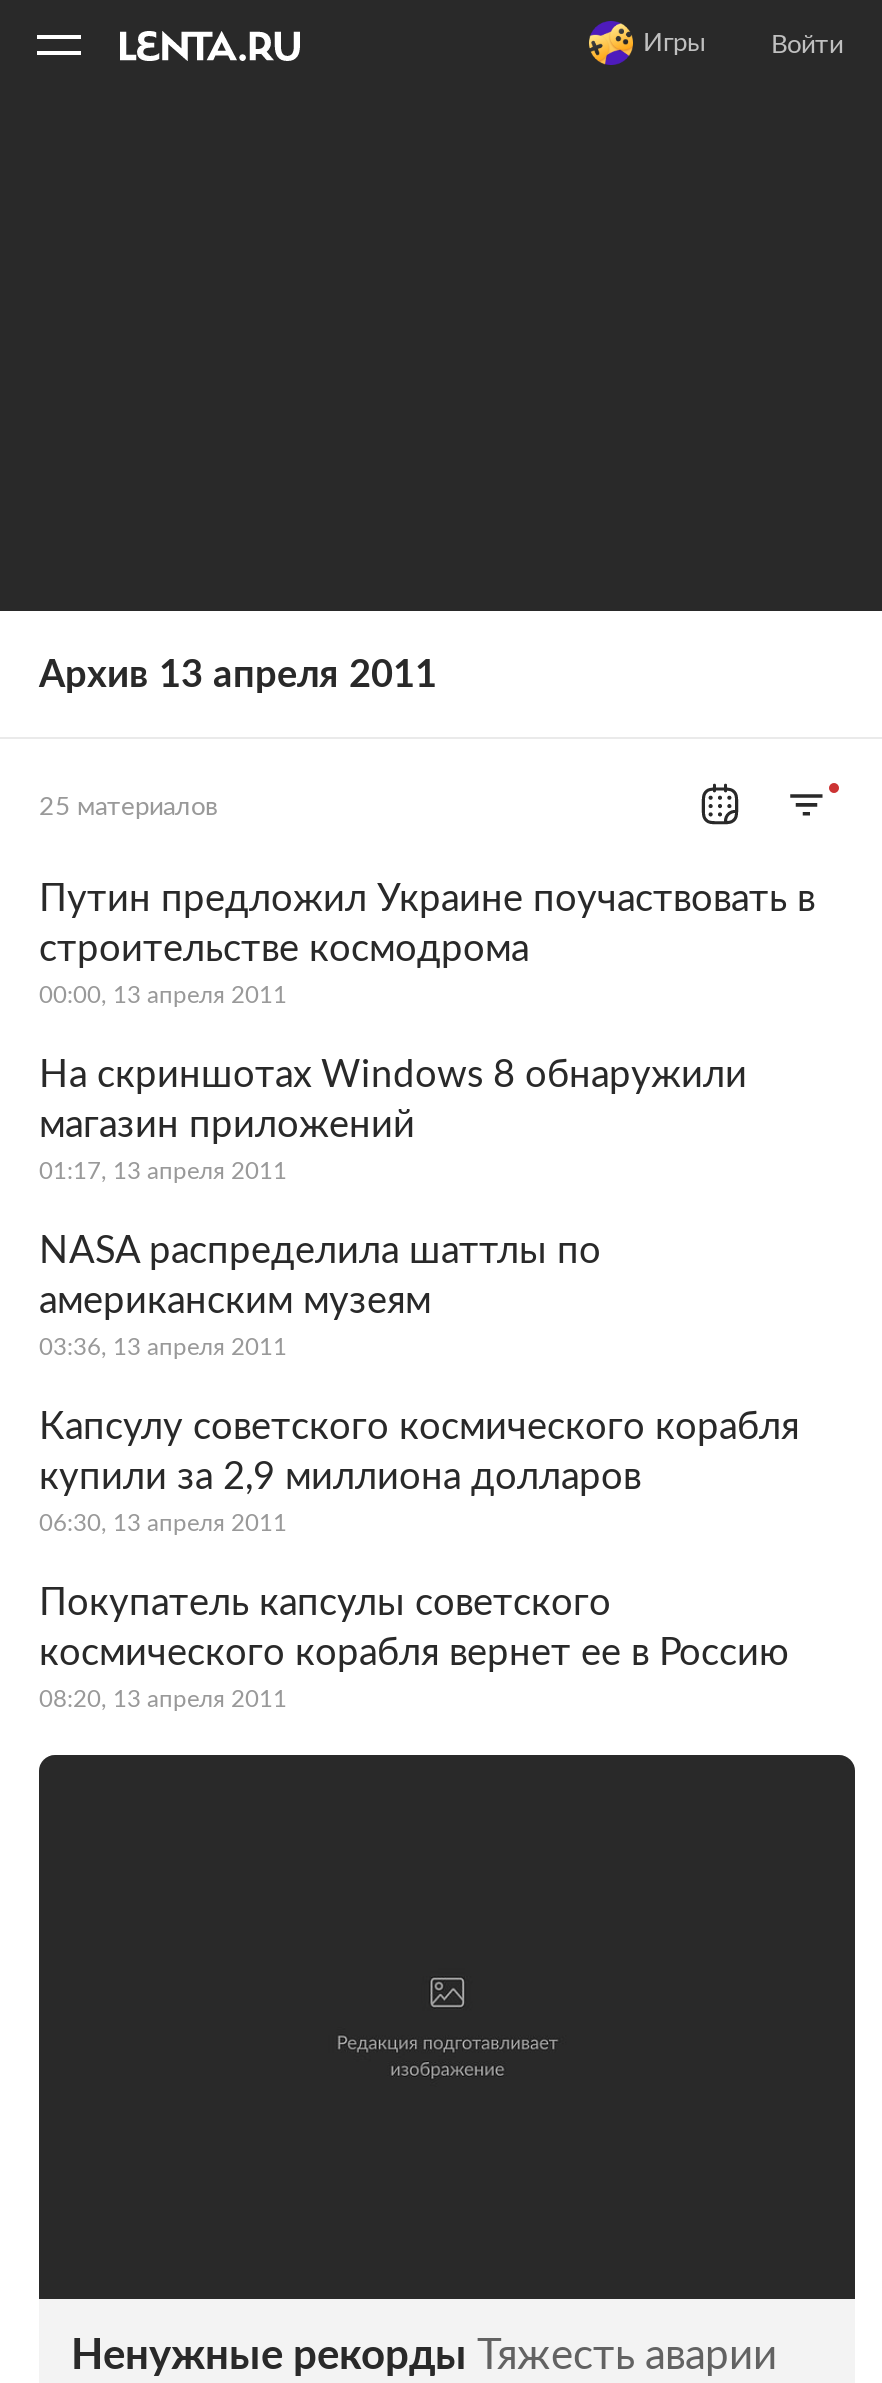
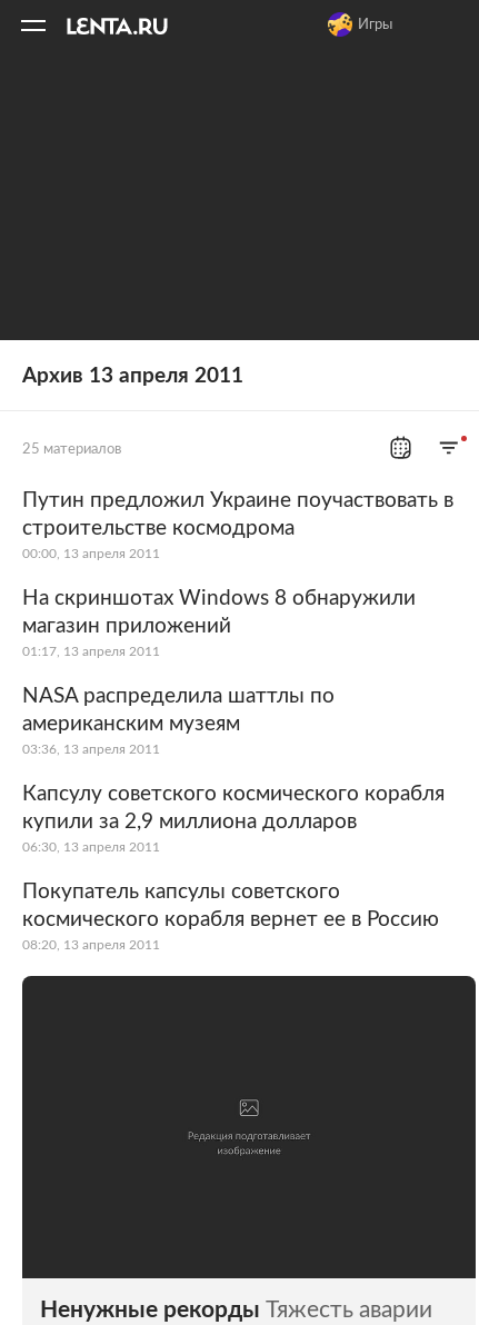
[771,32,843,58] Войти -> none

